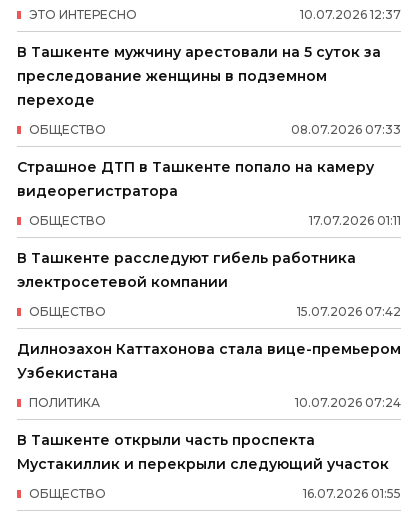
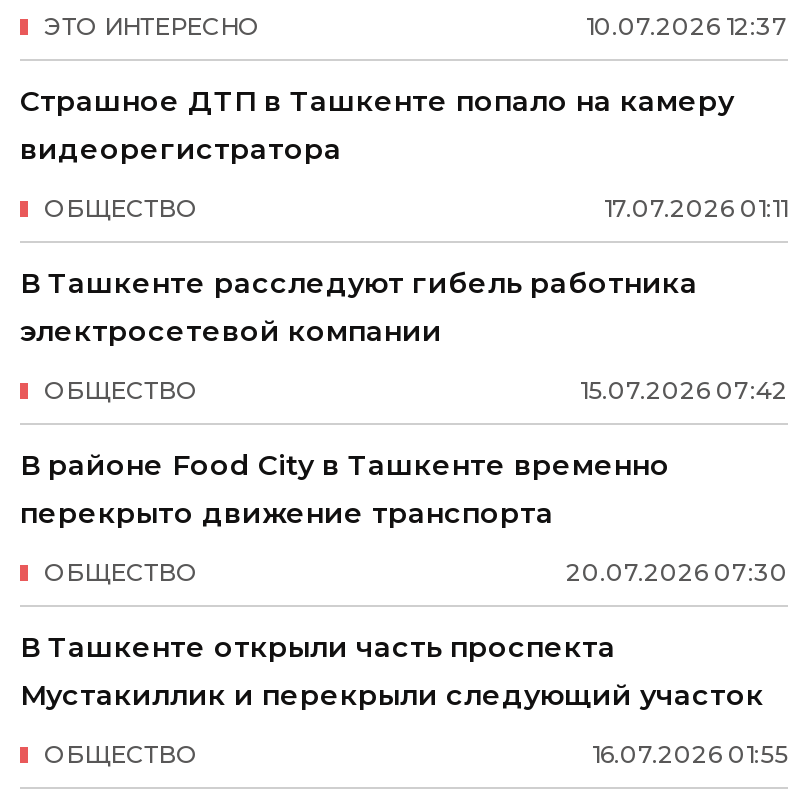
[17,43,401,137] В Ташкенте мужчину арестовали на 5 суток за | преследование женщины в подземном | переходе | 08.07.2026 07:33 | ОБЩЕСТВО -> none
[17,340,401,382] Дилнозахон Каттахонова стала вице-премьером | Узбекистана -> [20,447,670,531] В районе Food City в Ташкенте временно | перекрыто движение транспорта
[29,395,401,410] 10.07.2026 07:24 | ПОЛИТИКА -> [44,557,788,587] 20.07.2026 07:30 | ОБЩЕСТВО

